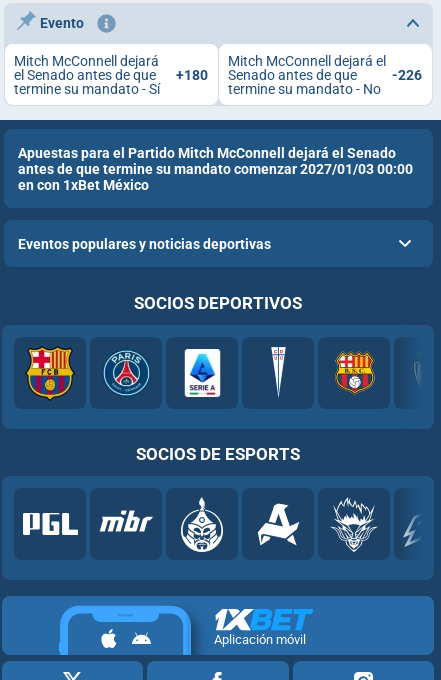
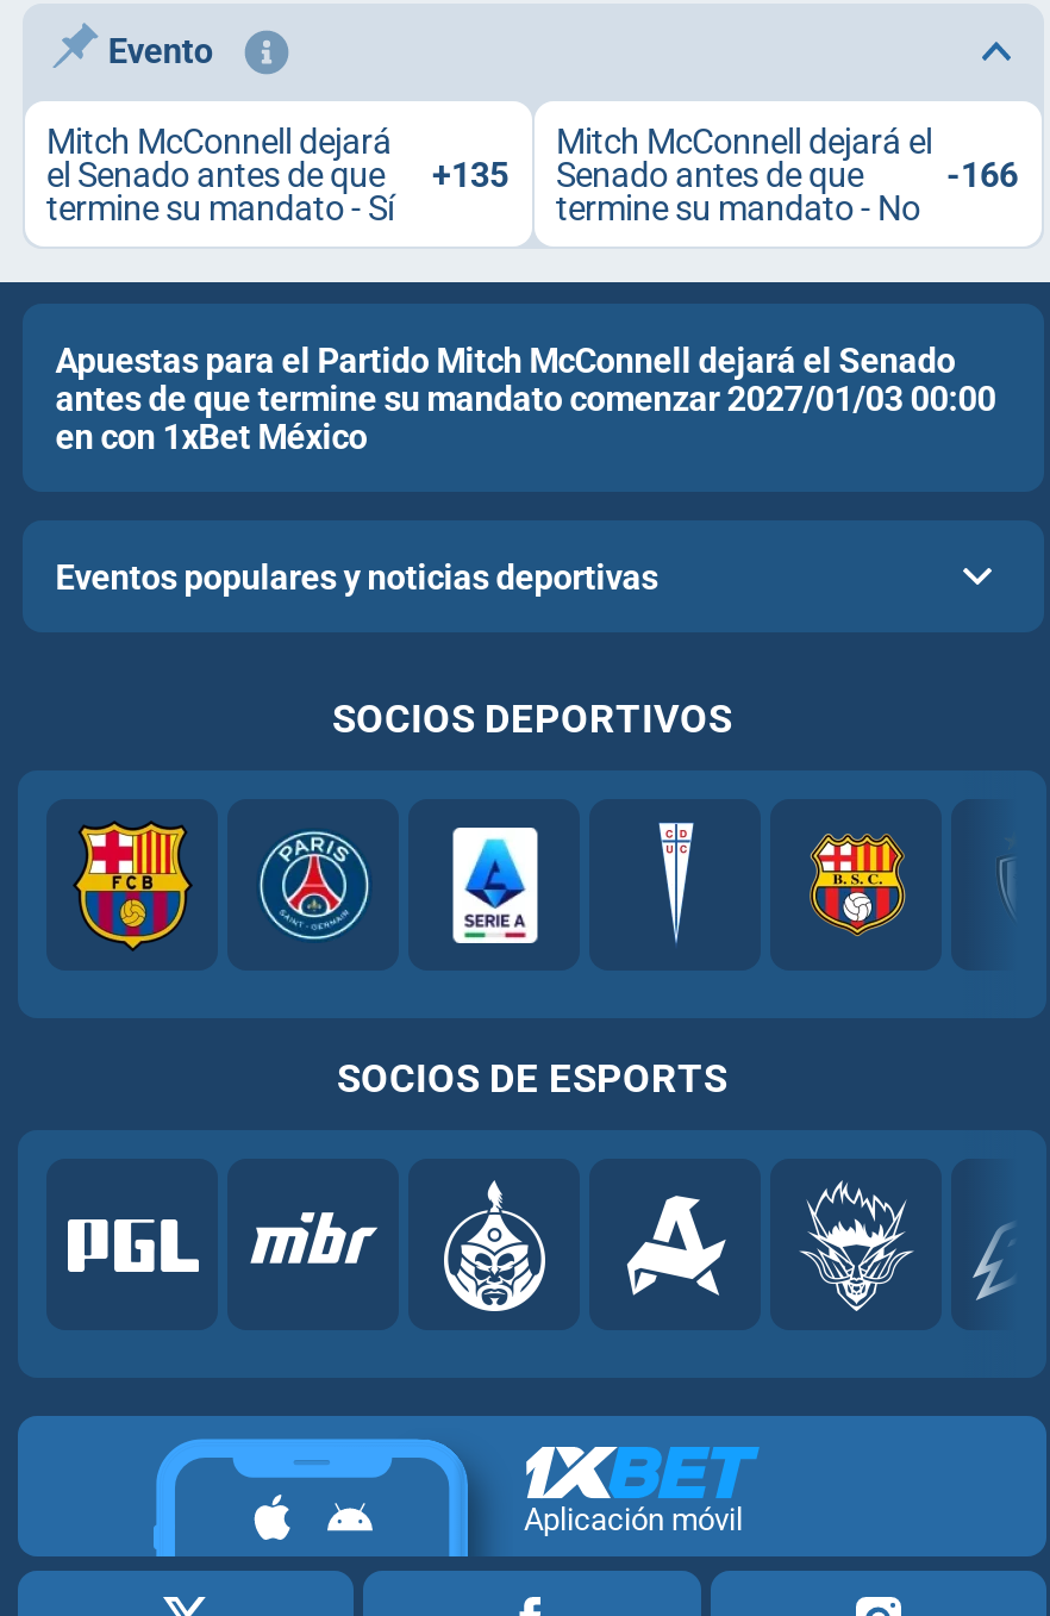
[14,67,357,83] el Senado antes de que +180 Senado antes de que -> [46,156,863,194] el Senado antes de que +135 Senado antes de que
[392,67,422,83] -226 -> [946,156,1018,194] -166

